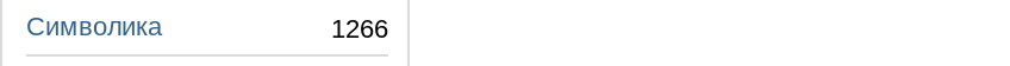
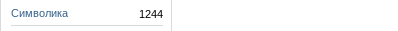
[331,14,388,42] 1266 -> [139,8,163,20] 1244

